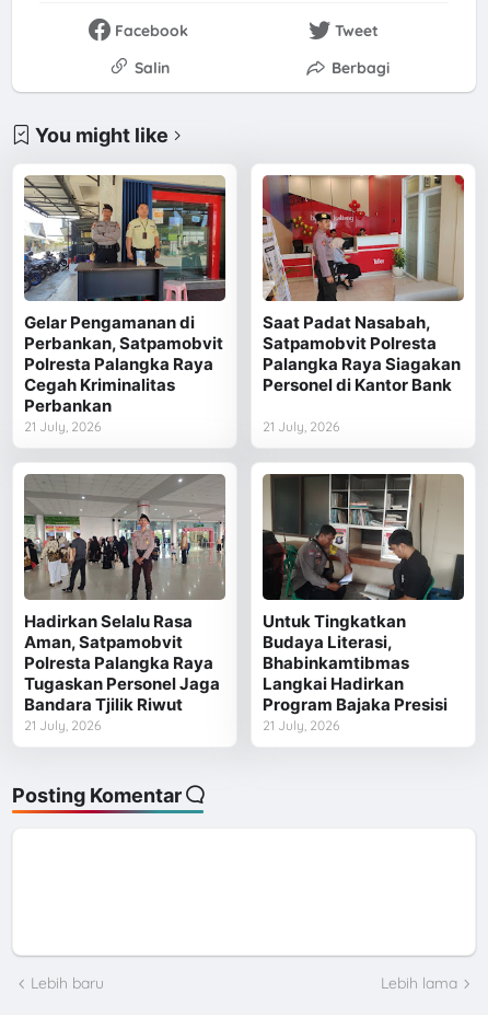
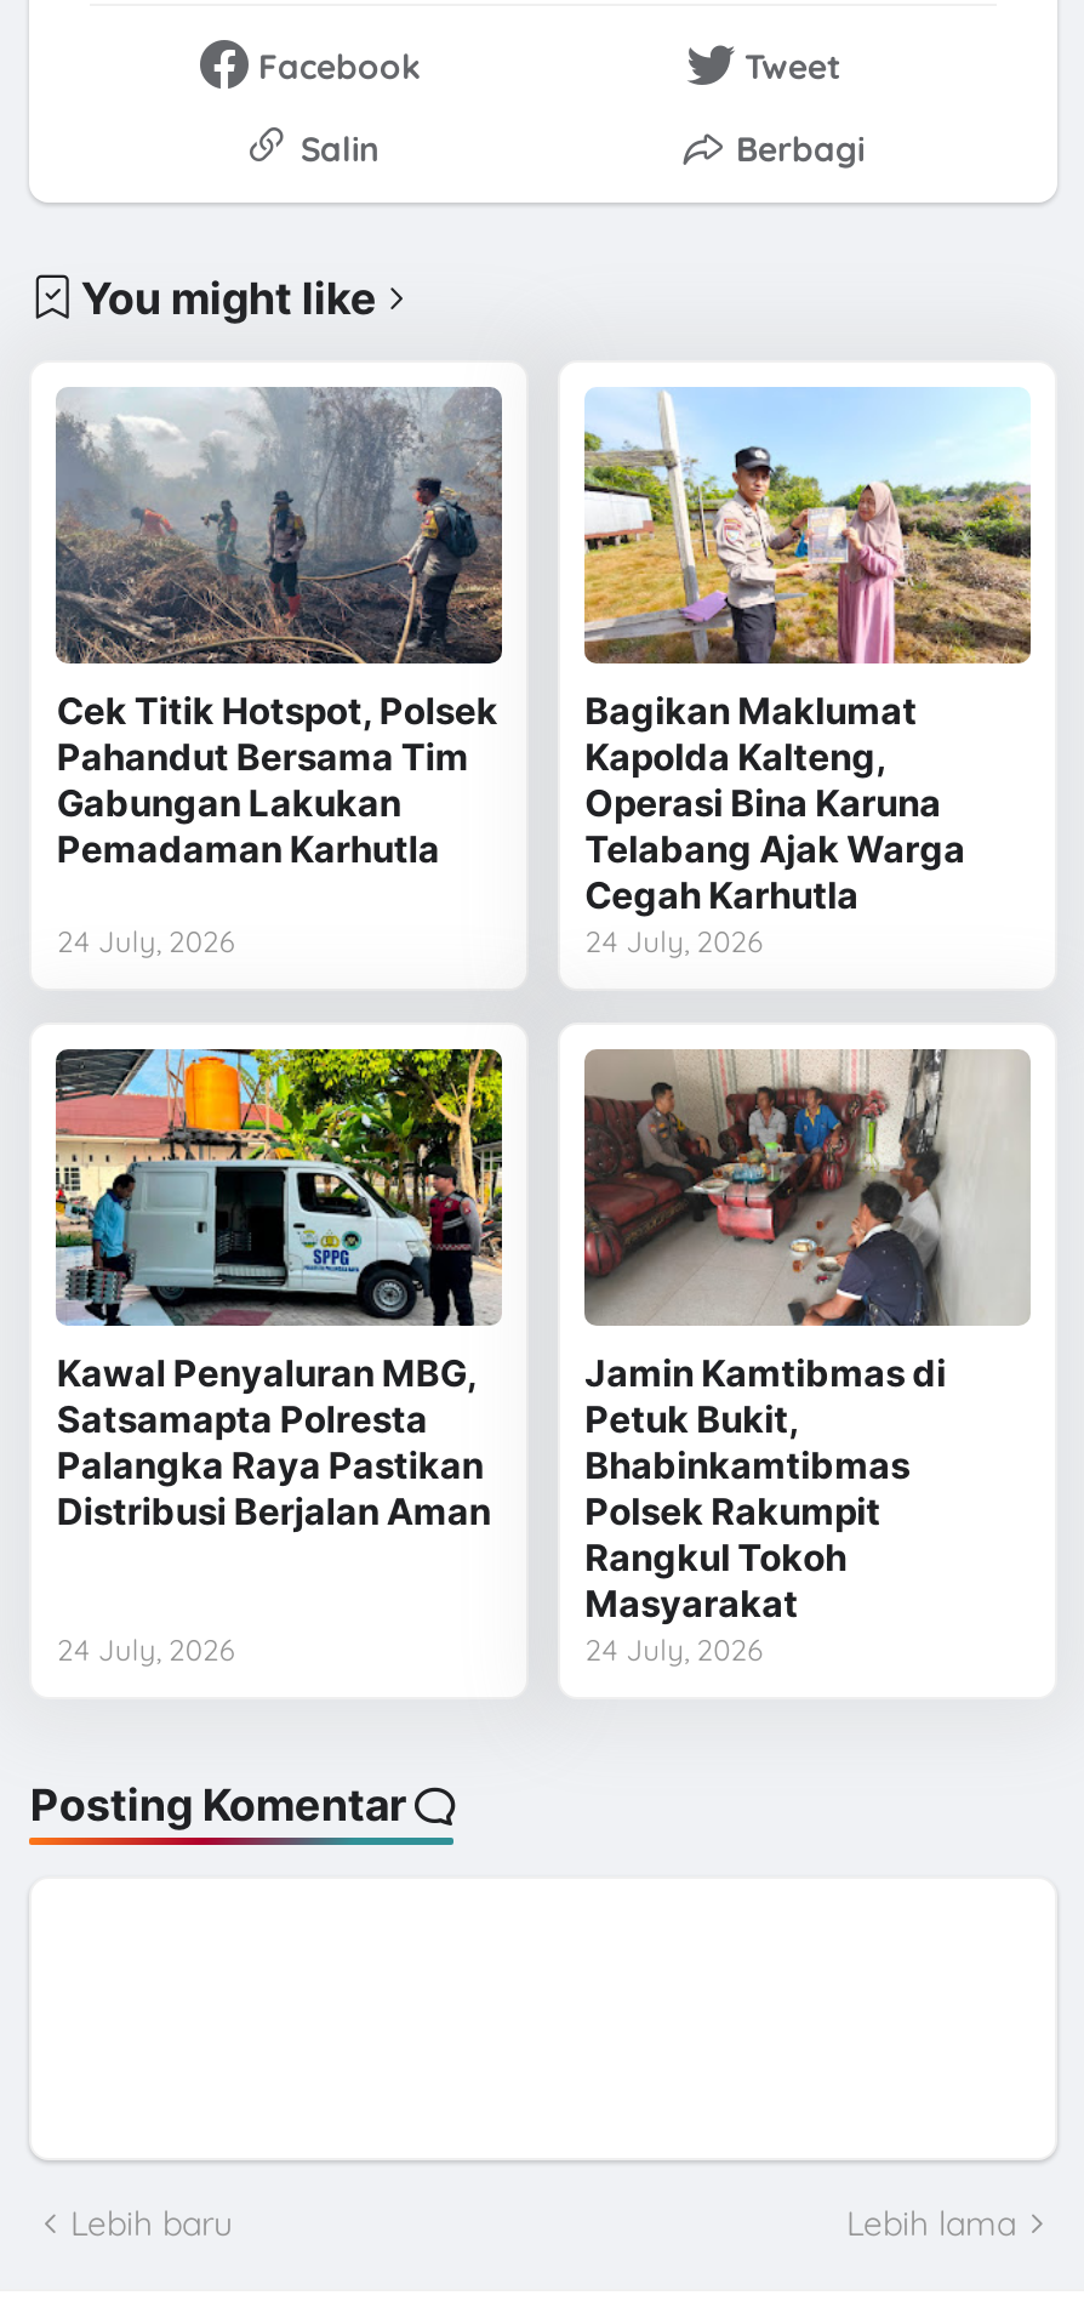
[24,174,226,434] [image] | Gelar Pengamanan di | Perbankan, Satpamobvit | Polresta Palangka Raya | Cegah Kriminalitas | Perbankan | 21 July, 2026 -> [53,387,504,961] [image] | Cek Titik Hotspot, Polsek | Pahandut Bersama Tim | Gabungan Lakukan | Pemadaman Karhutla | 24 July, 2026
[262,174,465,434] [image] | Saat Padat Nasabah, | Satpamobvit Polresta | Palangka Raya Siagakan | Personel di Kantor Bank | 21 July, 2026 -> [582,387,1031,961] [image] | Bagikan Maklumat | Kapolda Kalteng, | Operasi Bina Karuna | Telabang Ajak Warga | Cegah Karhutla | 24 July, 2026
[23,473,226,733] [image] | Hadirkan Selalu Rasa | Aman, Satpamobvit | Polresta Palangka Raya | Tugaskan Personel Jaga | Bandara Tjilik Riwut | 21 July, 2026 -> [53,1047,504,1669] [image] | Kawal Penyaluran MBG, | Satsamapta Polresta | Palangka Raya Pastikan | Distribusi Berjalan Aman | 24 July, 2026
[262,473,465,652] [image] | Untuk Tingkatkan | Budaya Literasi, -> [582,1049,1031,1443] [image] | Jamin Kamtibmas di | Petuk Bukit,
[263,673,448,733] Langkai Hadirkan | Program Bajaka Presisi | 21 July, 2026 -> [585,1490,881,1669] Polsek Rakumpit | Rangkul Tokoh | Masyarakat | 24 July, 2026

